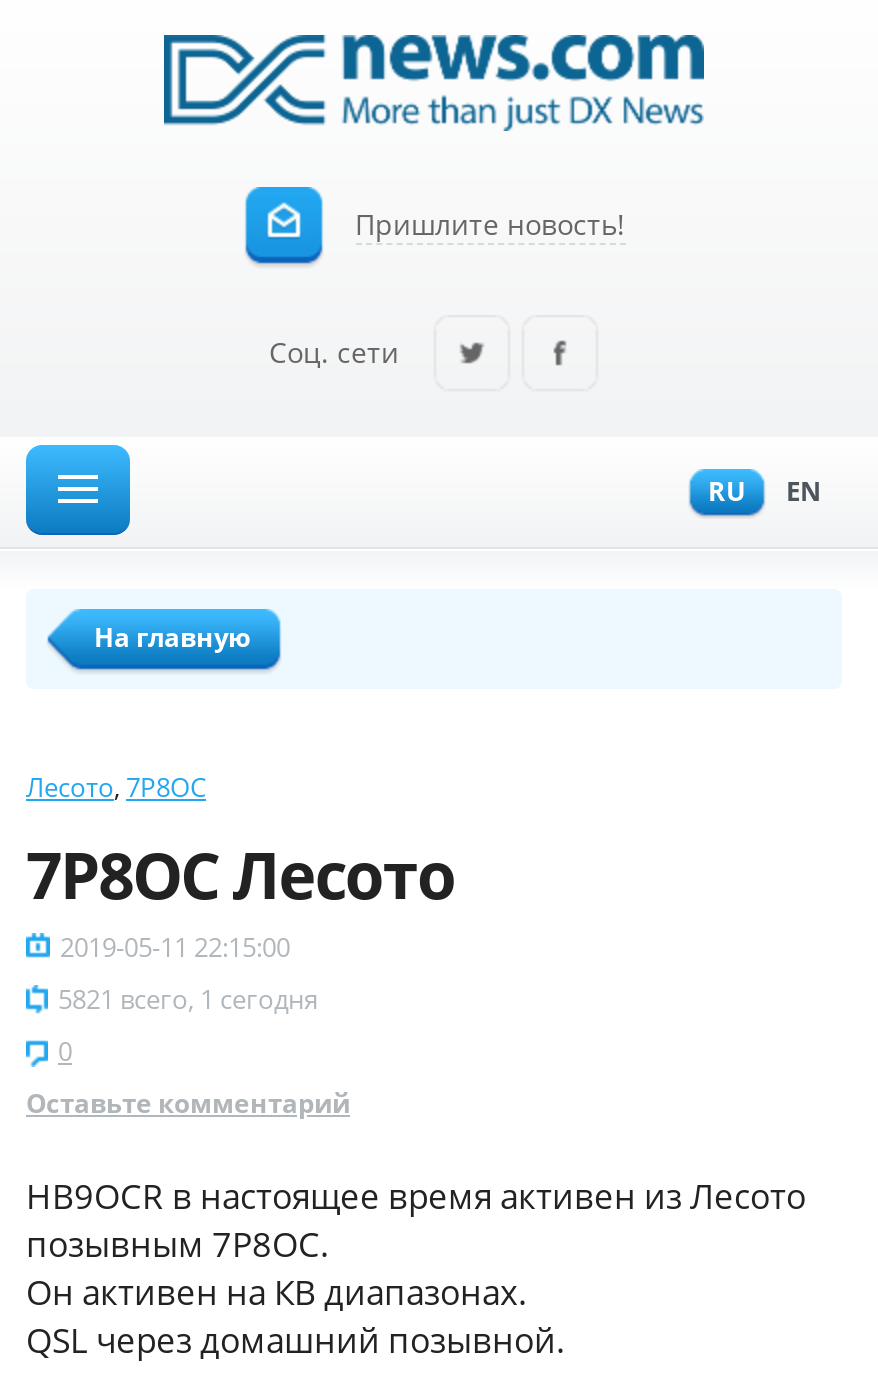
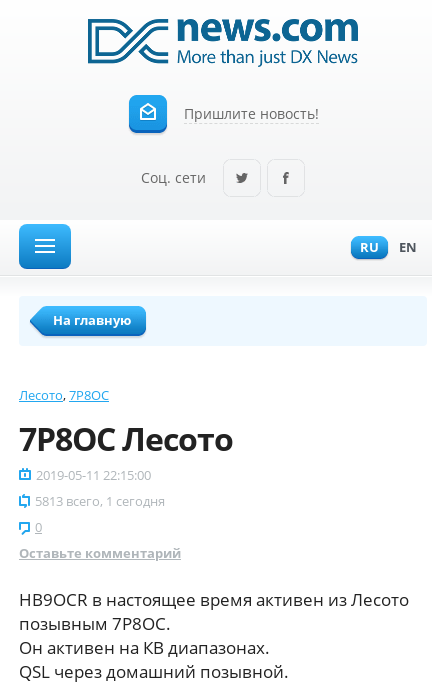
[58,981,318,1017] 5821 всего, 1 сегодня -> [35,492,165,510] 5813 всего, 1 сегодня

